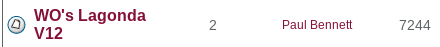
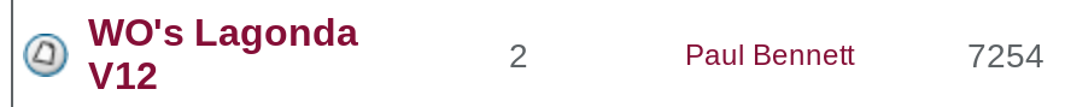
[398,17,430,33] 7244 -> [967,35,1044,74] 7254

